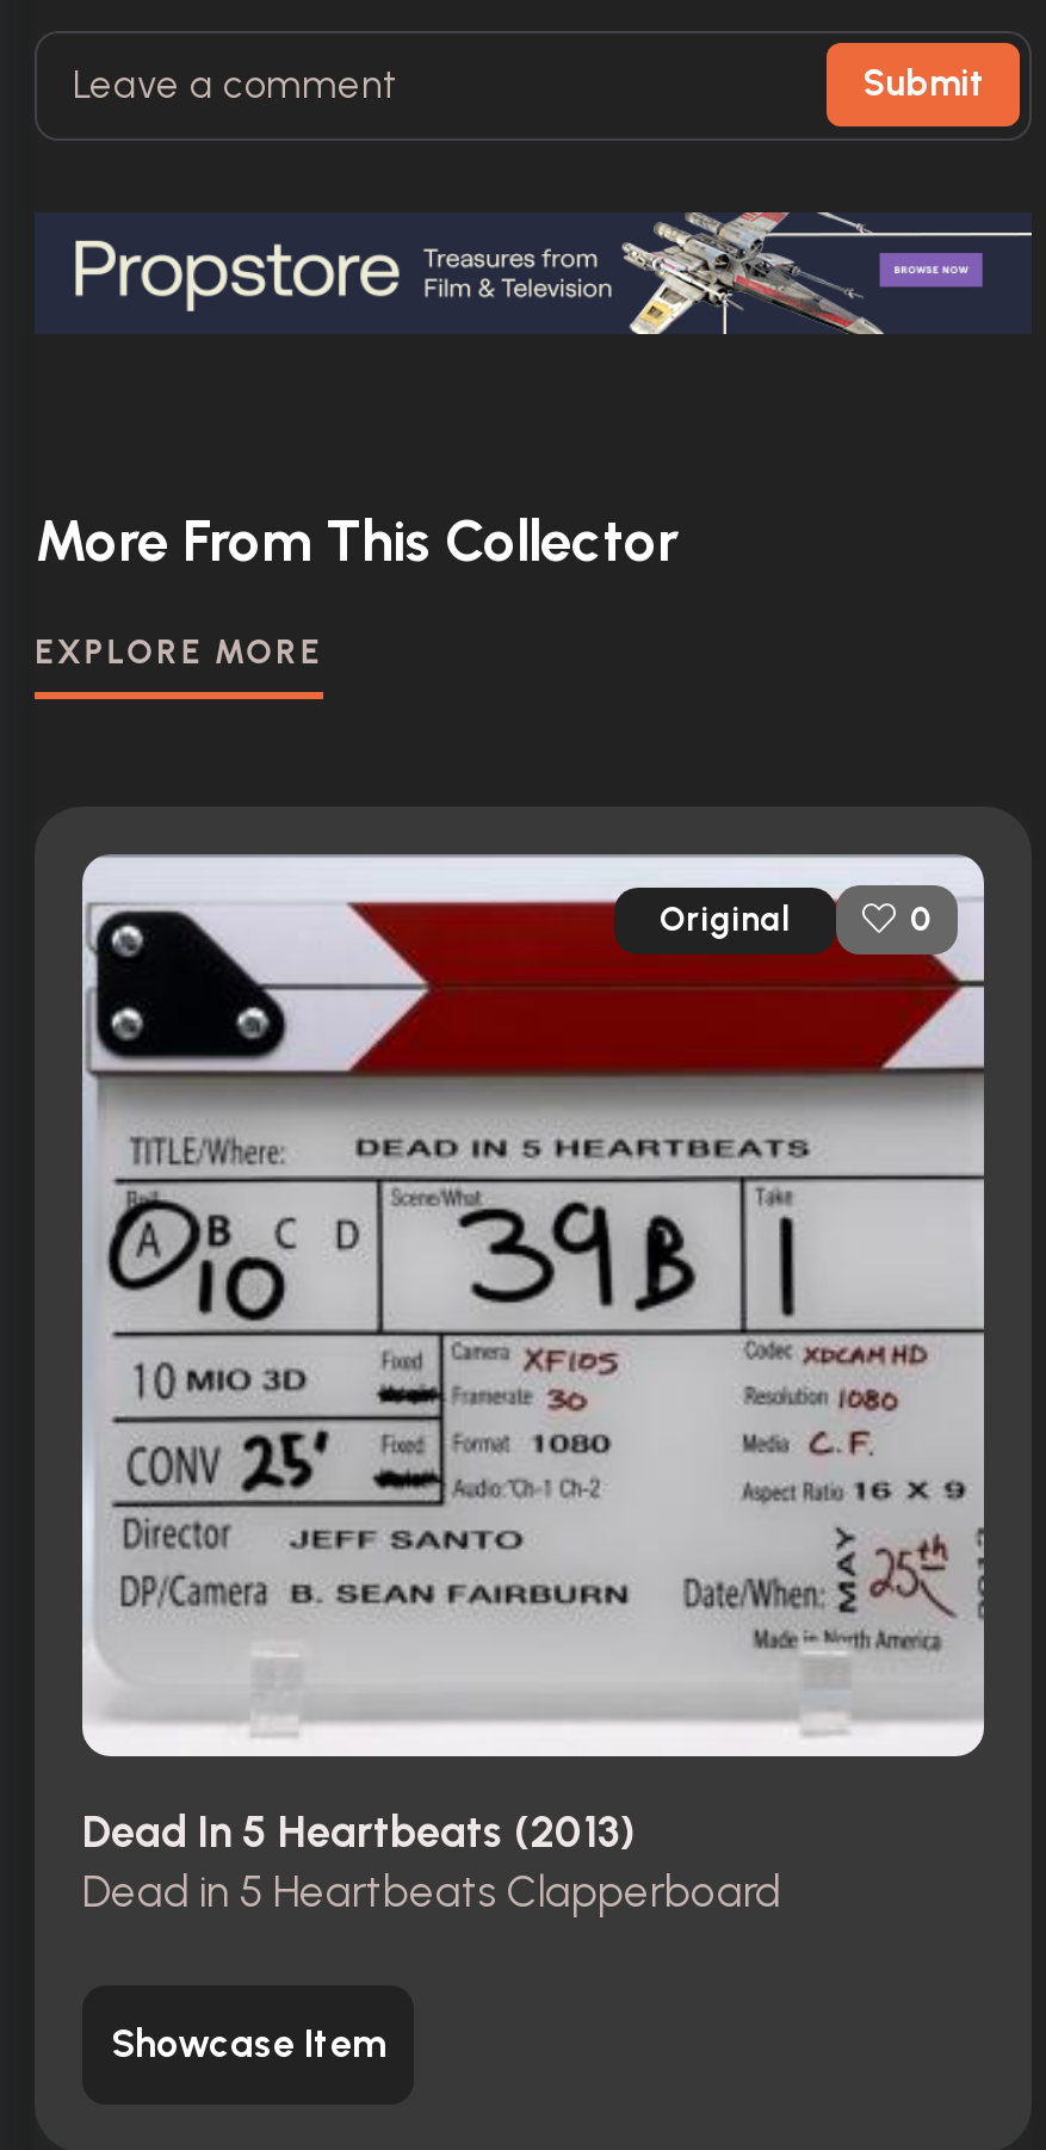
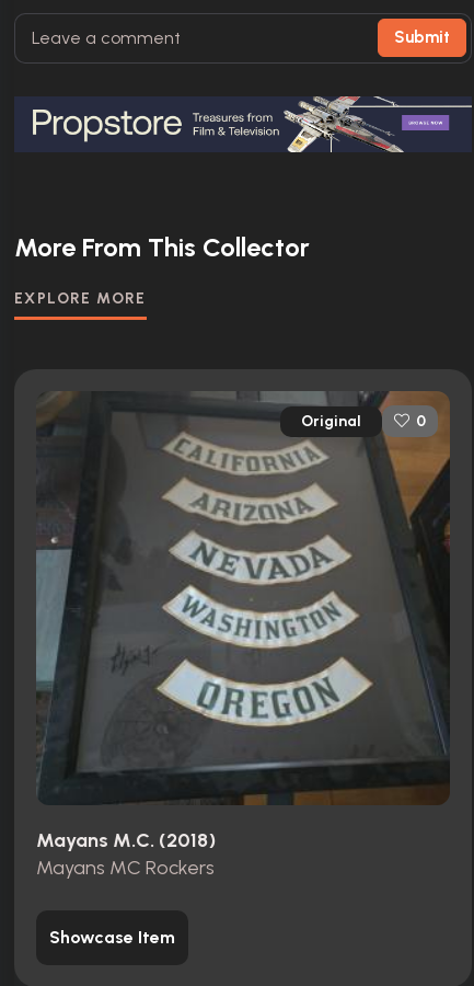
[80,852,986,1918] [image] | Dead In 5 Heartbeats (2013) | Dead in 5 Heartbeats Clapperboard -> [36,391,451,879] [image] | Mayans M.C. (2018) | Mayans MC Rockers

